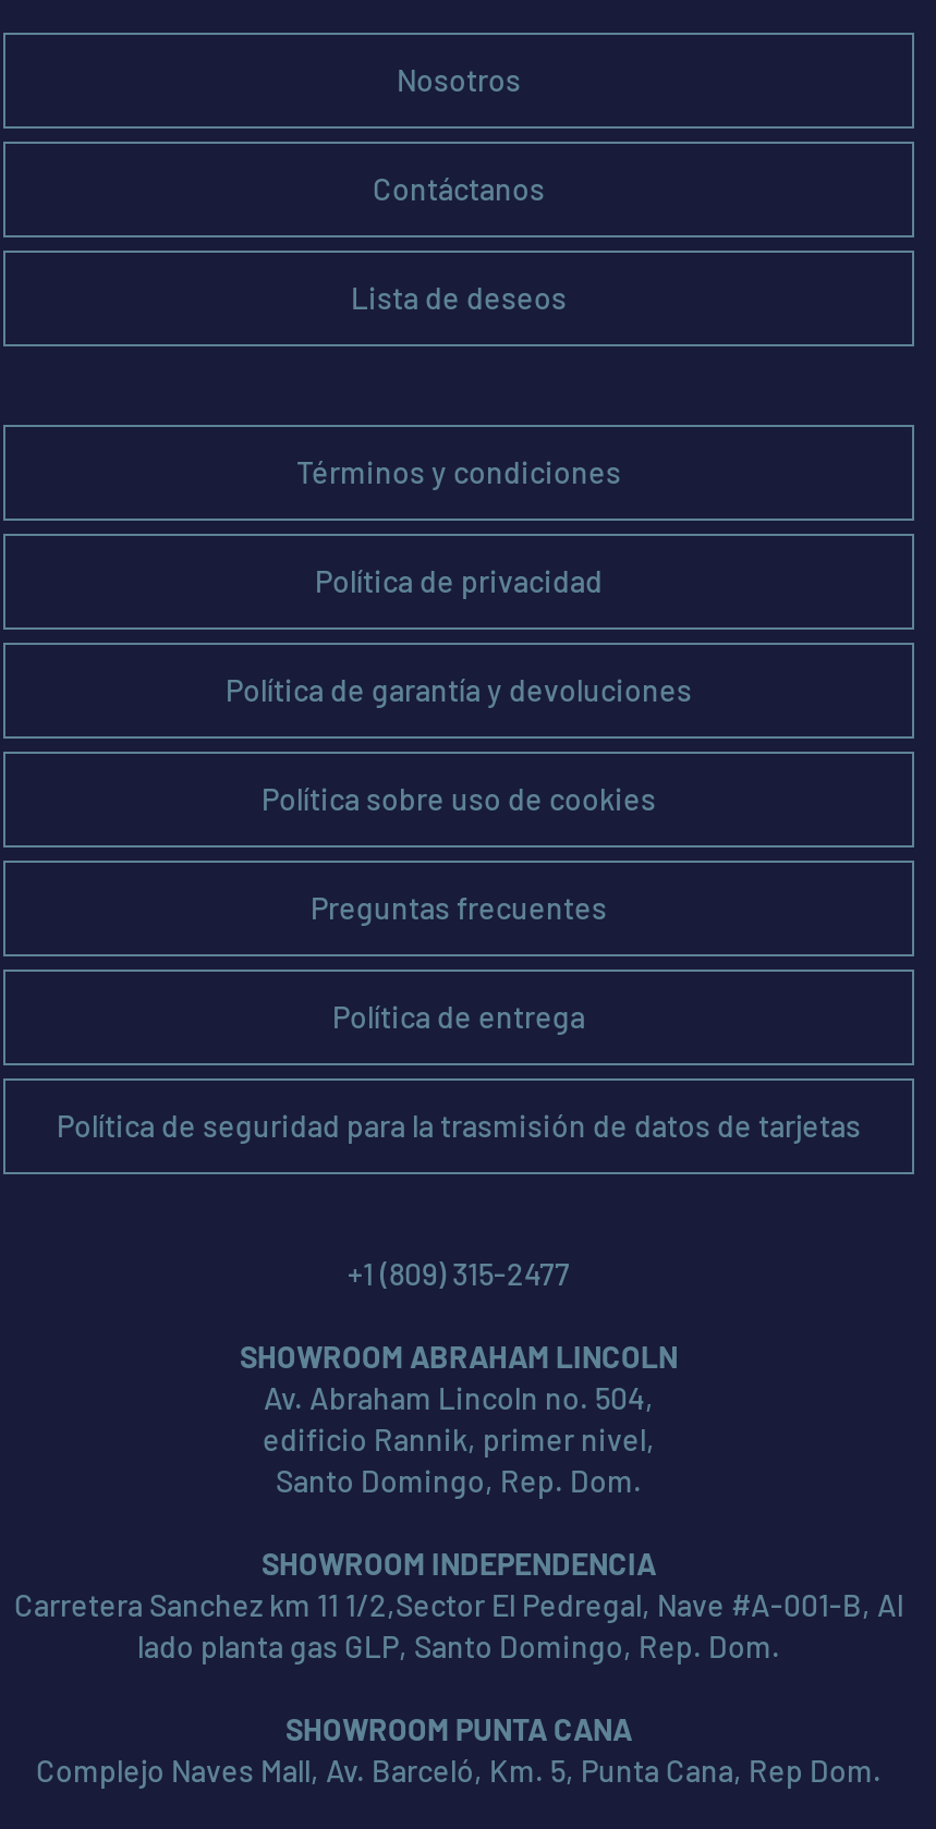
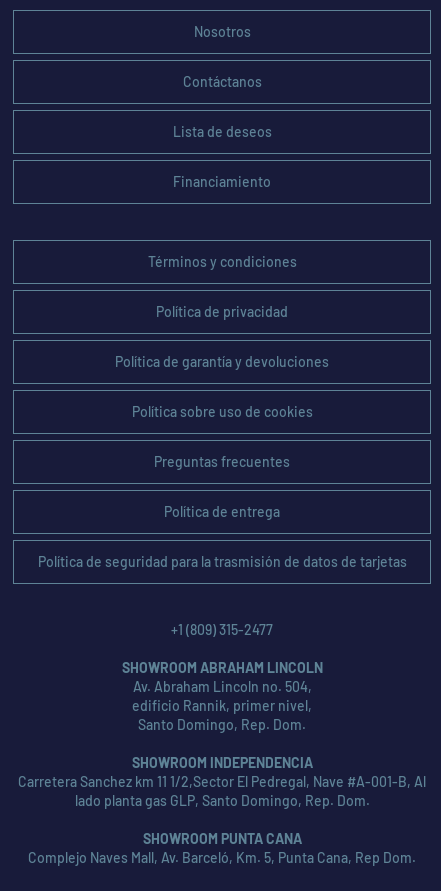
none -> [173,172,271,189] Financiamiento

